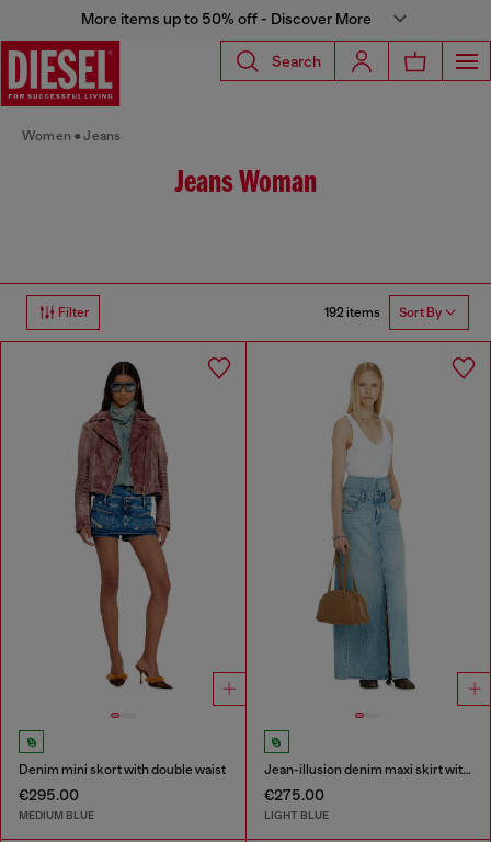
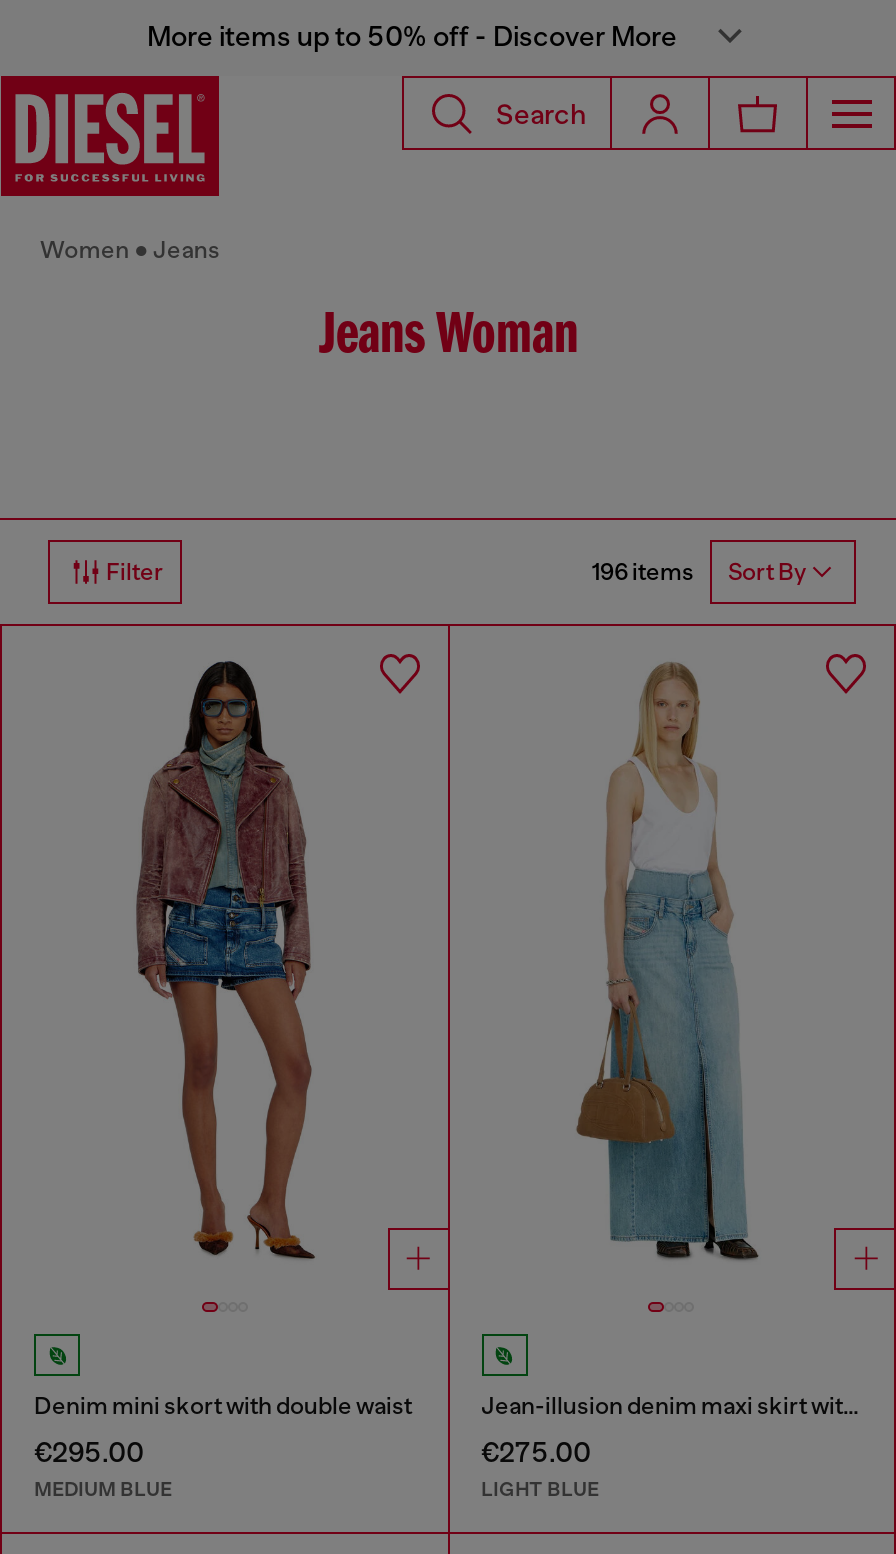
[324,305,442,321] 192 items Sort By -> [592,558,806,587] 196 items Sort By

